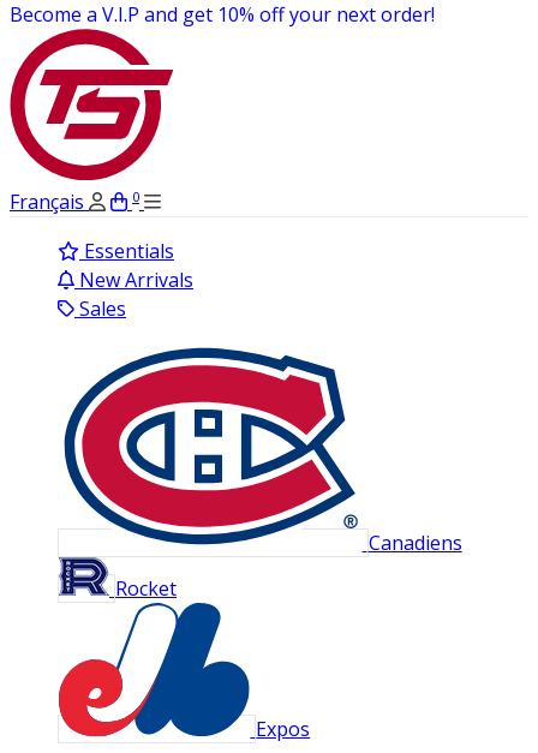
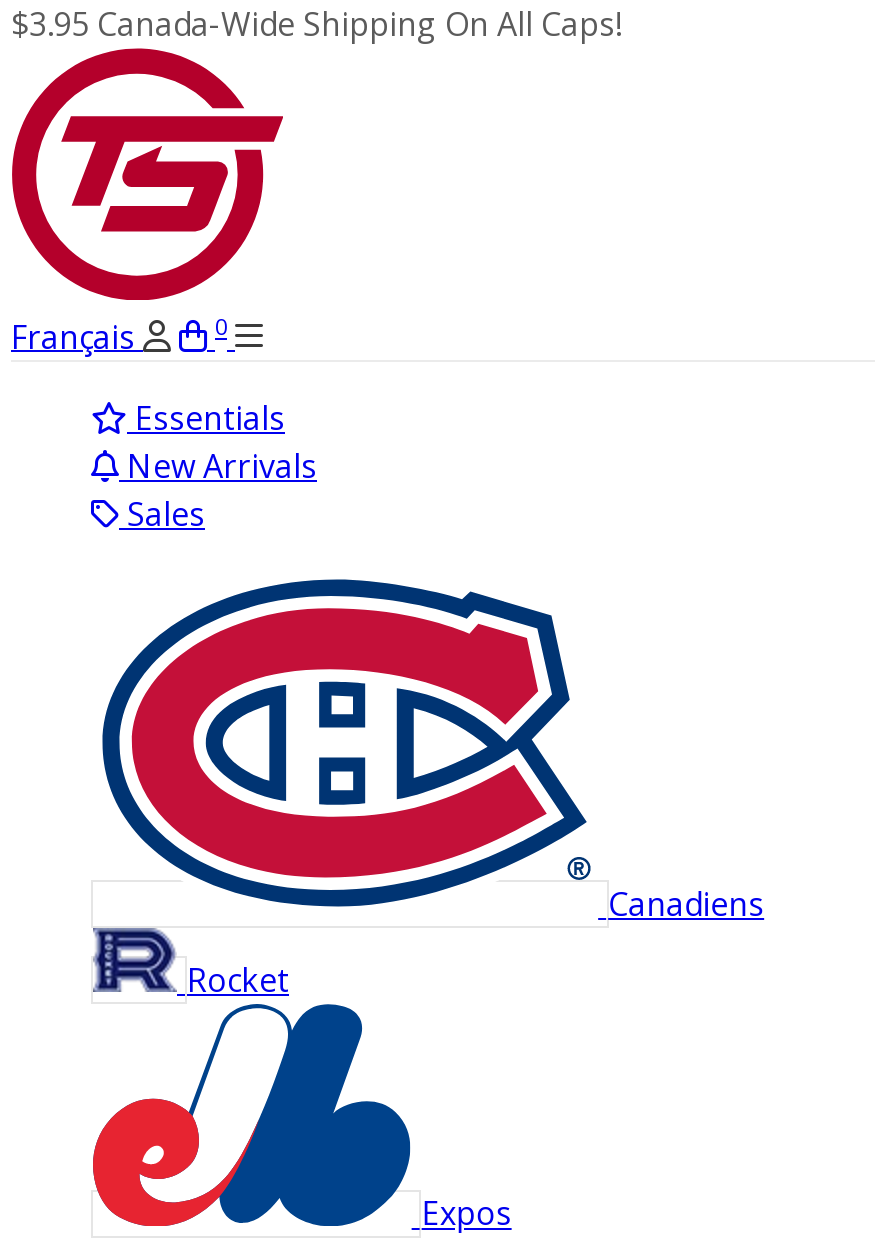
[10,1,435,28] Become a V.I.P and get 10% off your next order! -> [11,2,621,46] $3.95 Canada-Wide Shipping On All Caps!

